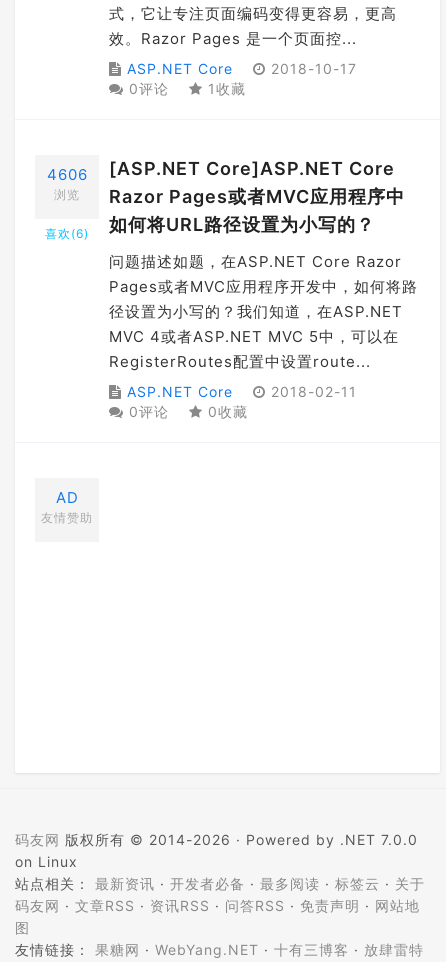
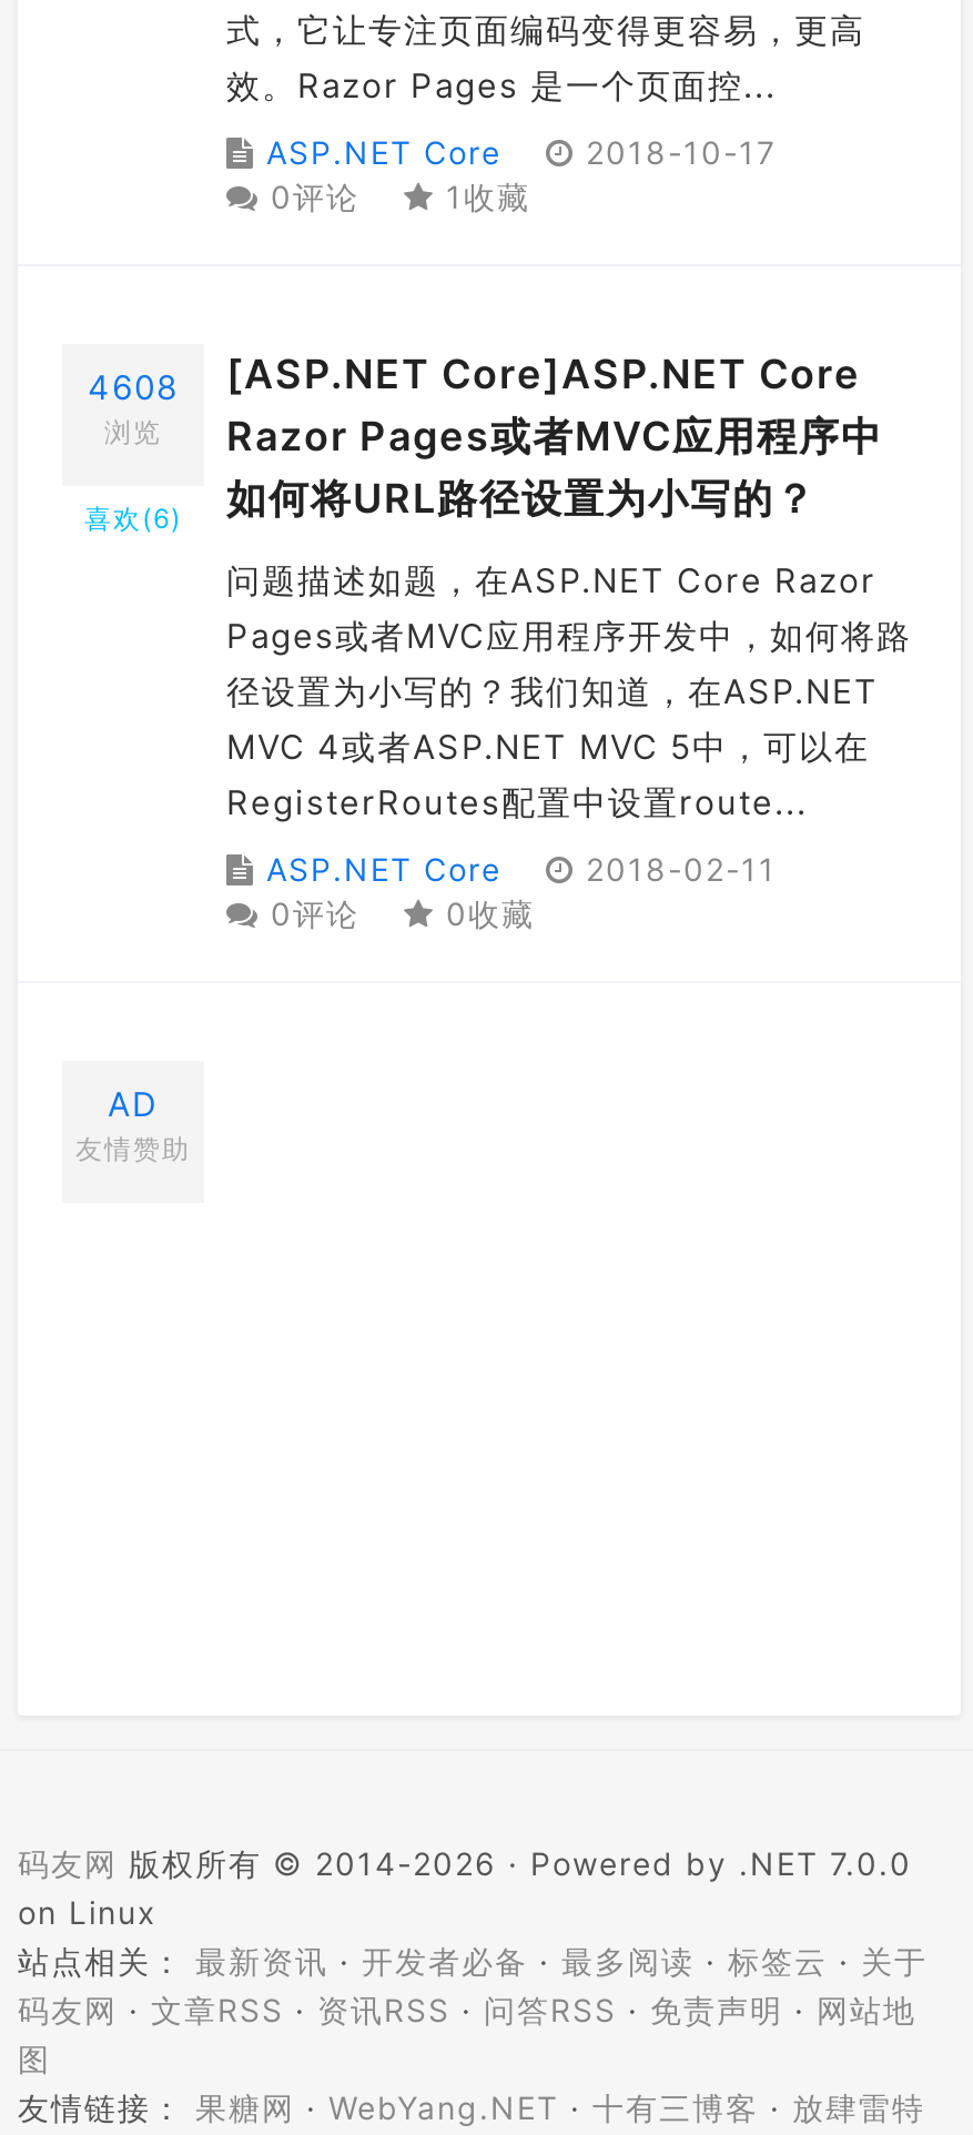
[46,158,395,184] 4606 [ASP.NET Core]ASP.NET Core -> [88,351,861,408] 4608 [ASP.NET Core]ASP.NET Core

